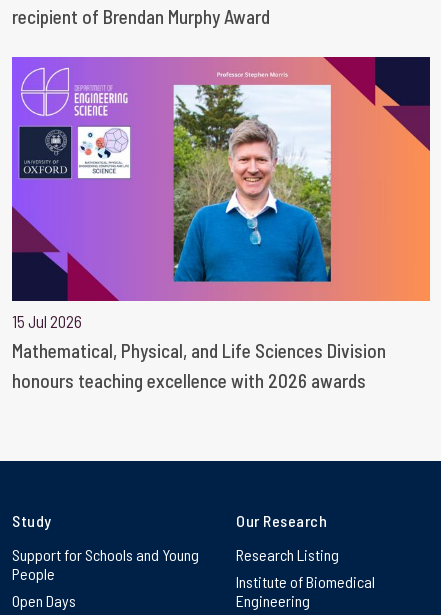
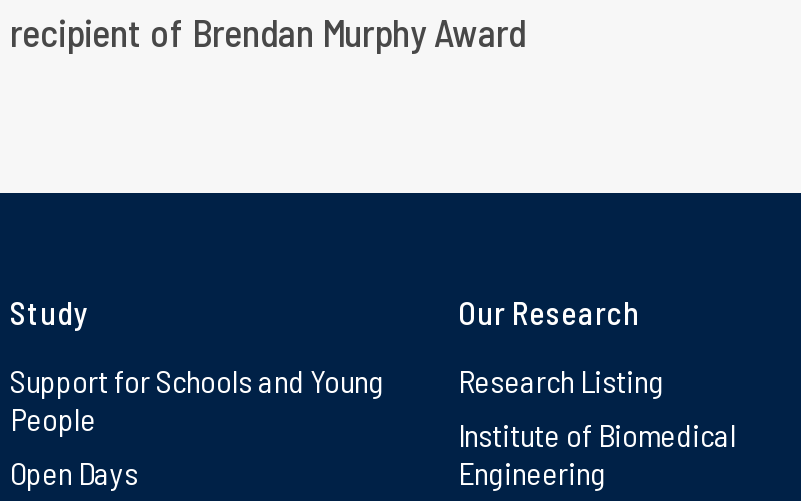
[11,56,431,392] [image] | 15 Jul 2026 | Mathematical, Physical, and Life Sciences Division | honours teaching excellence with 2026 awards -> none

